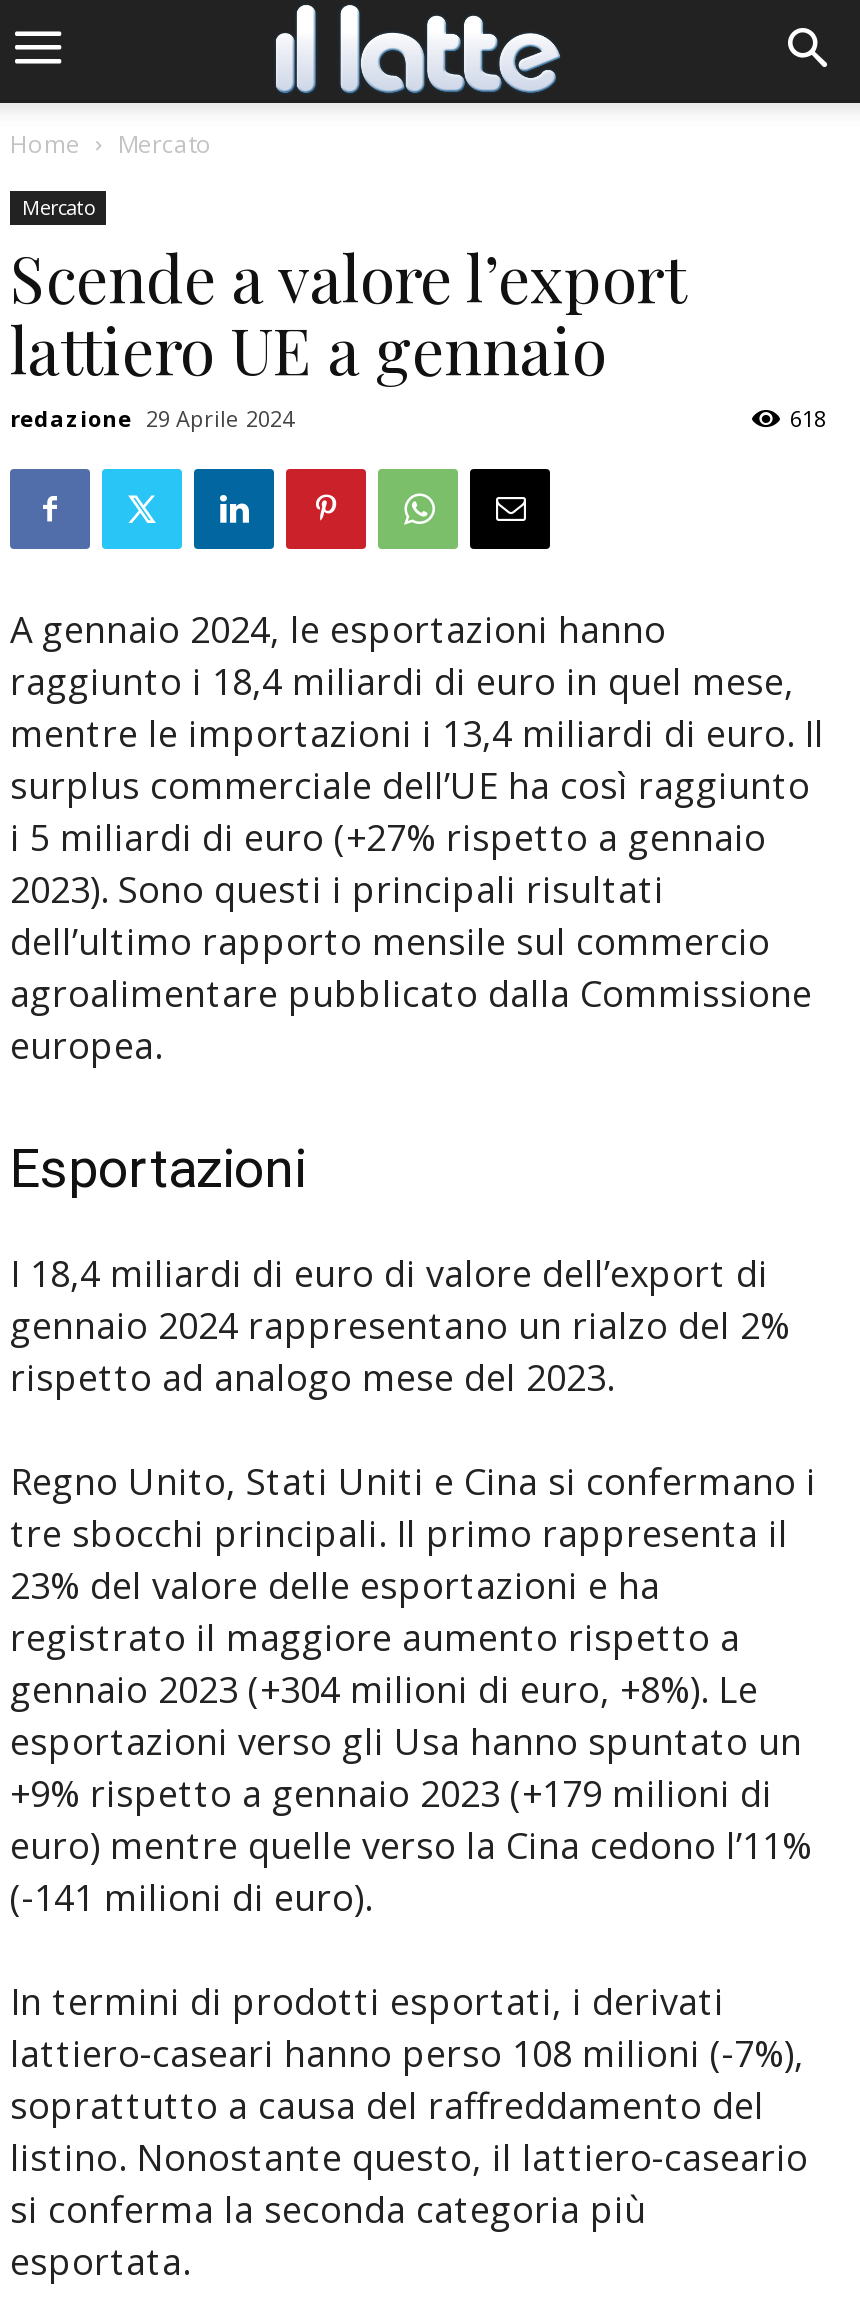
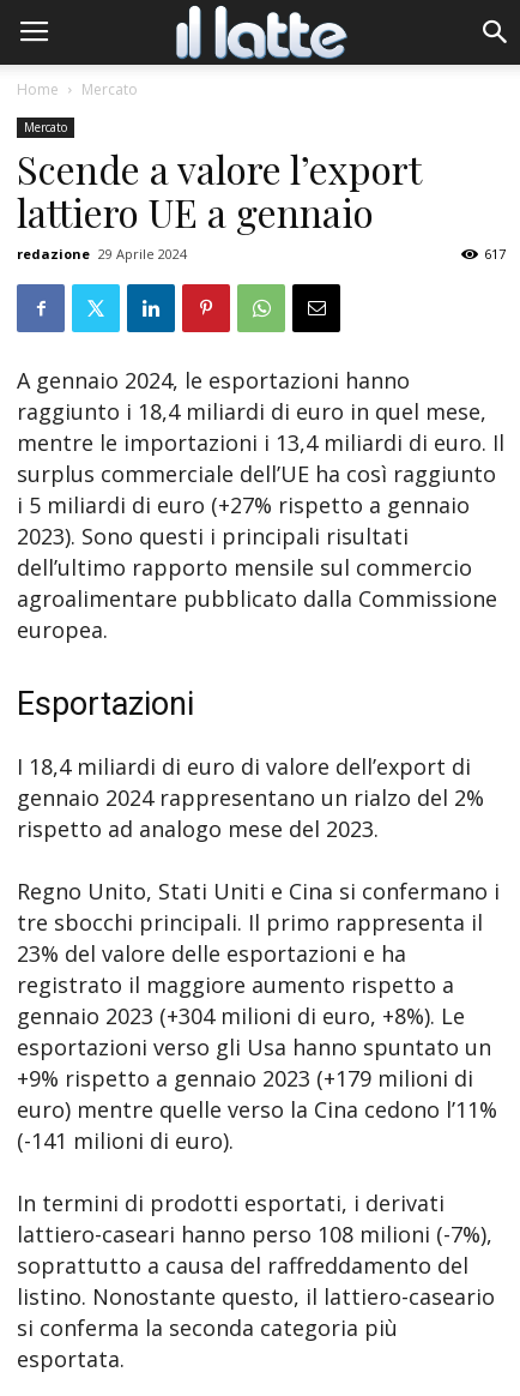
[790,403,826,433] 618 -> [484,245,506,263] 617

